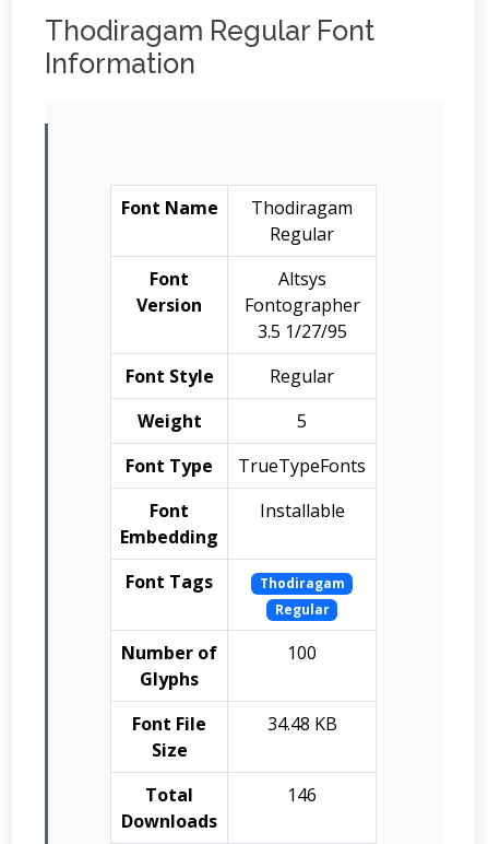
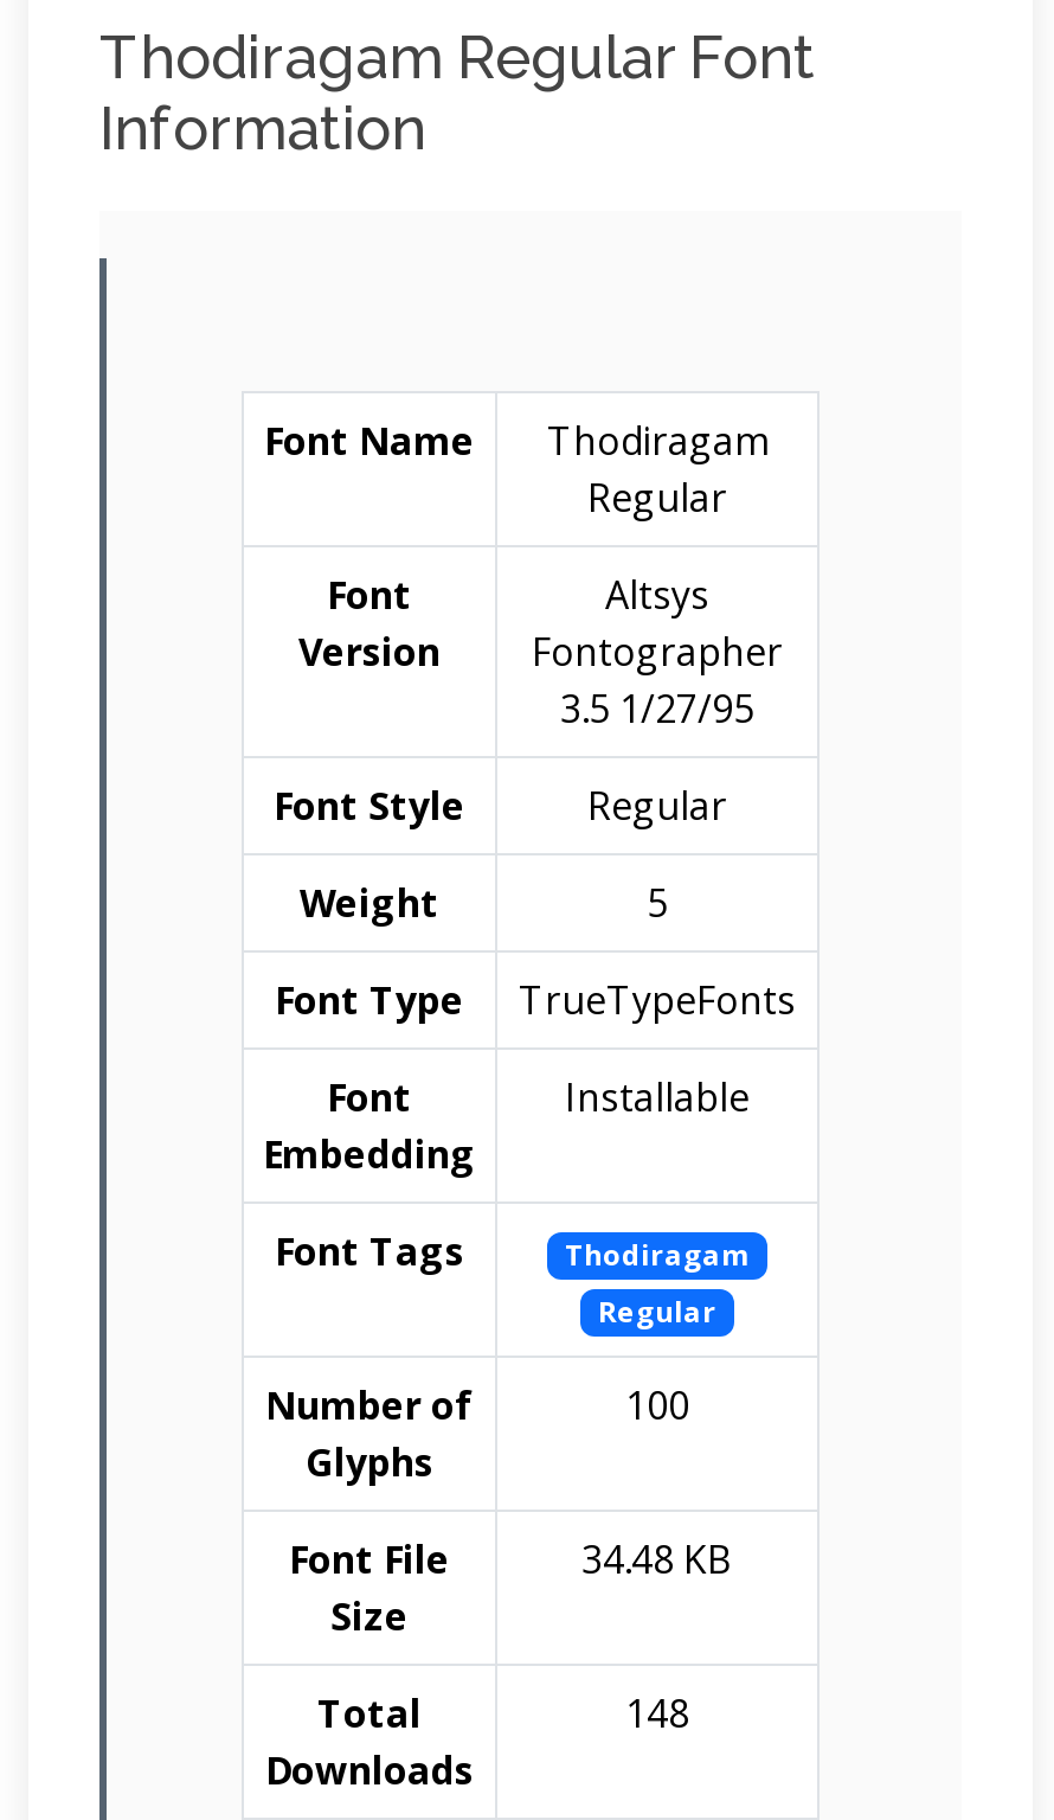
[287,783,317,807] 146 -> [625,1687,689,1739] 148

